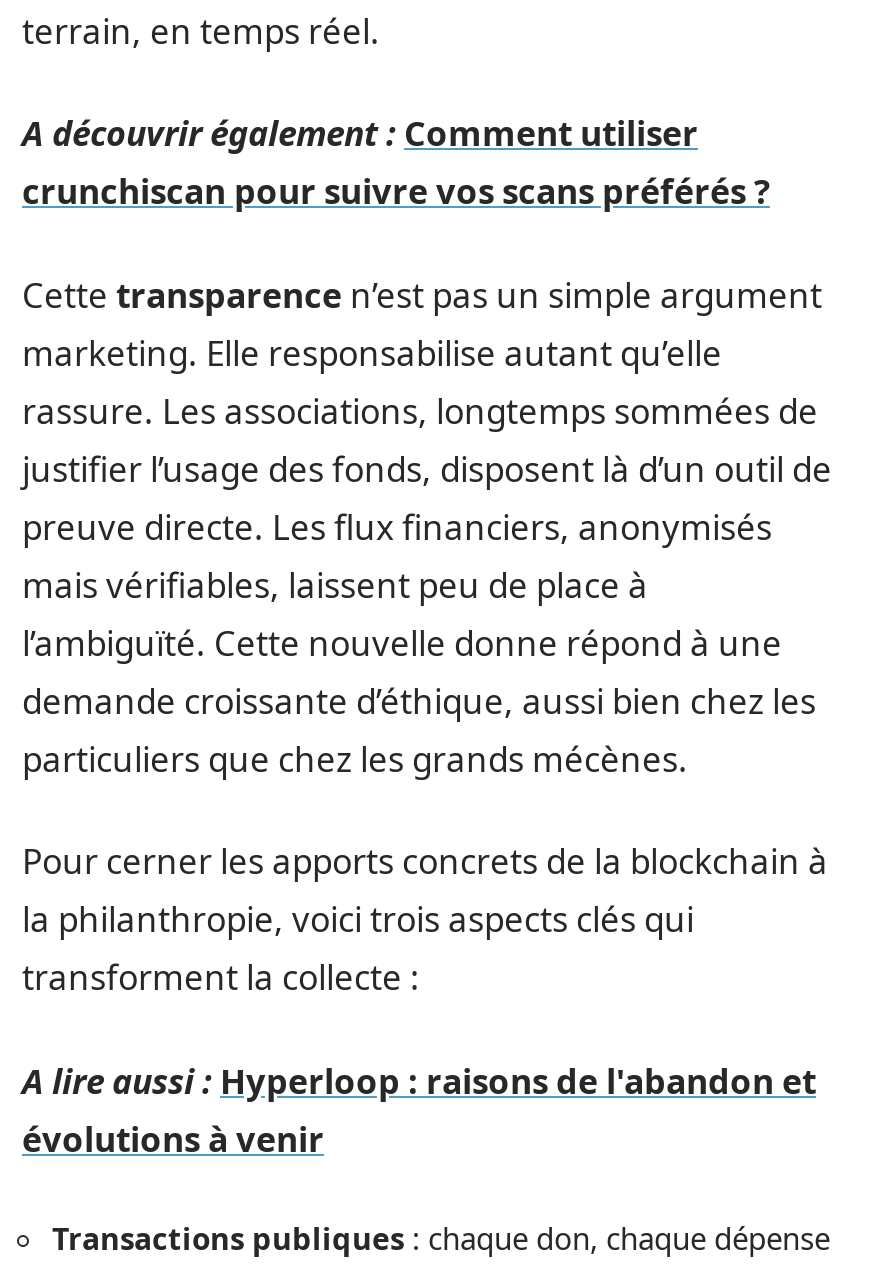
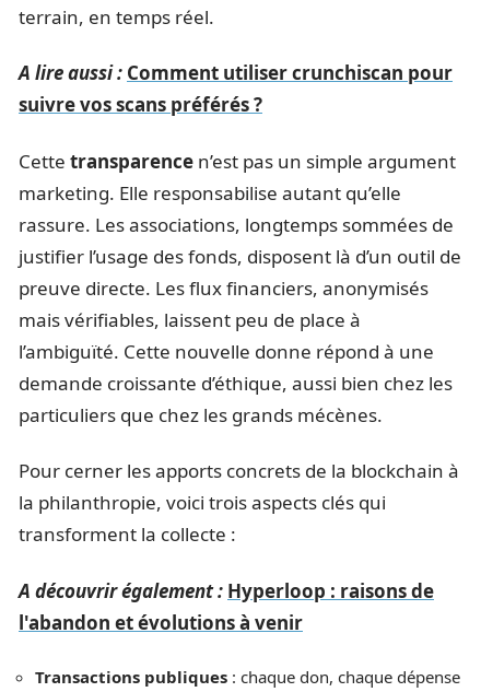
[22,110,770,214] A découvrir également : Comment utiliser | crunchiscan pour suivre vos scans préférés ? -> [19,60,453,117] A lire aussi : Comment utiliser crunchiscan pour | suivre vos scans préférés ?
[22,1057,816,1161] A lire aussi : Hyperloop : raisons de l'abandon et | évolutions à venir -> [19,578,434,635] A découvrir également : Hyperloop : raisons de | l'abandon et évolutions à venir

